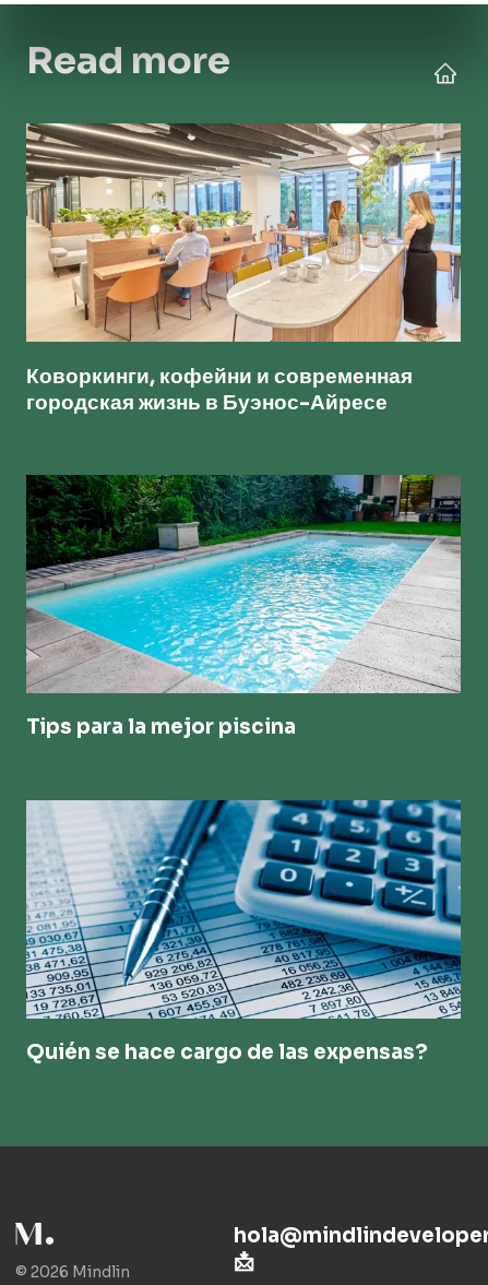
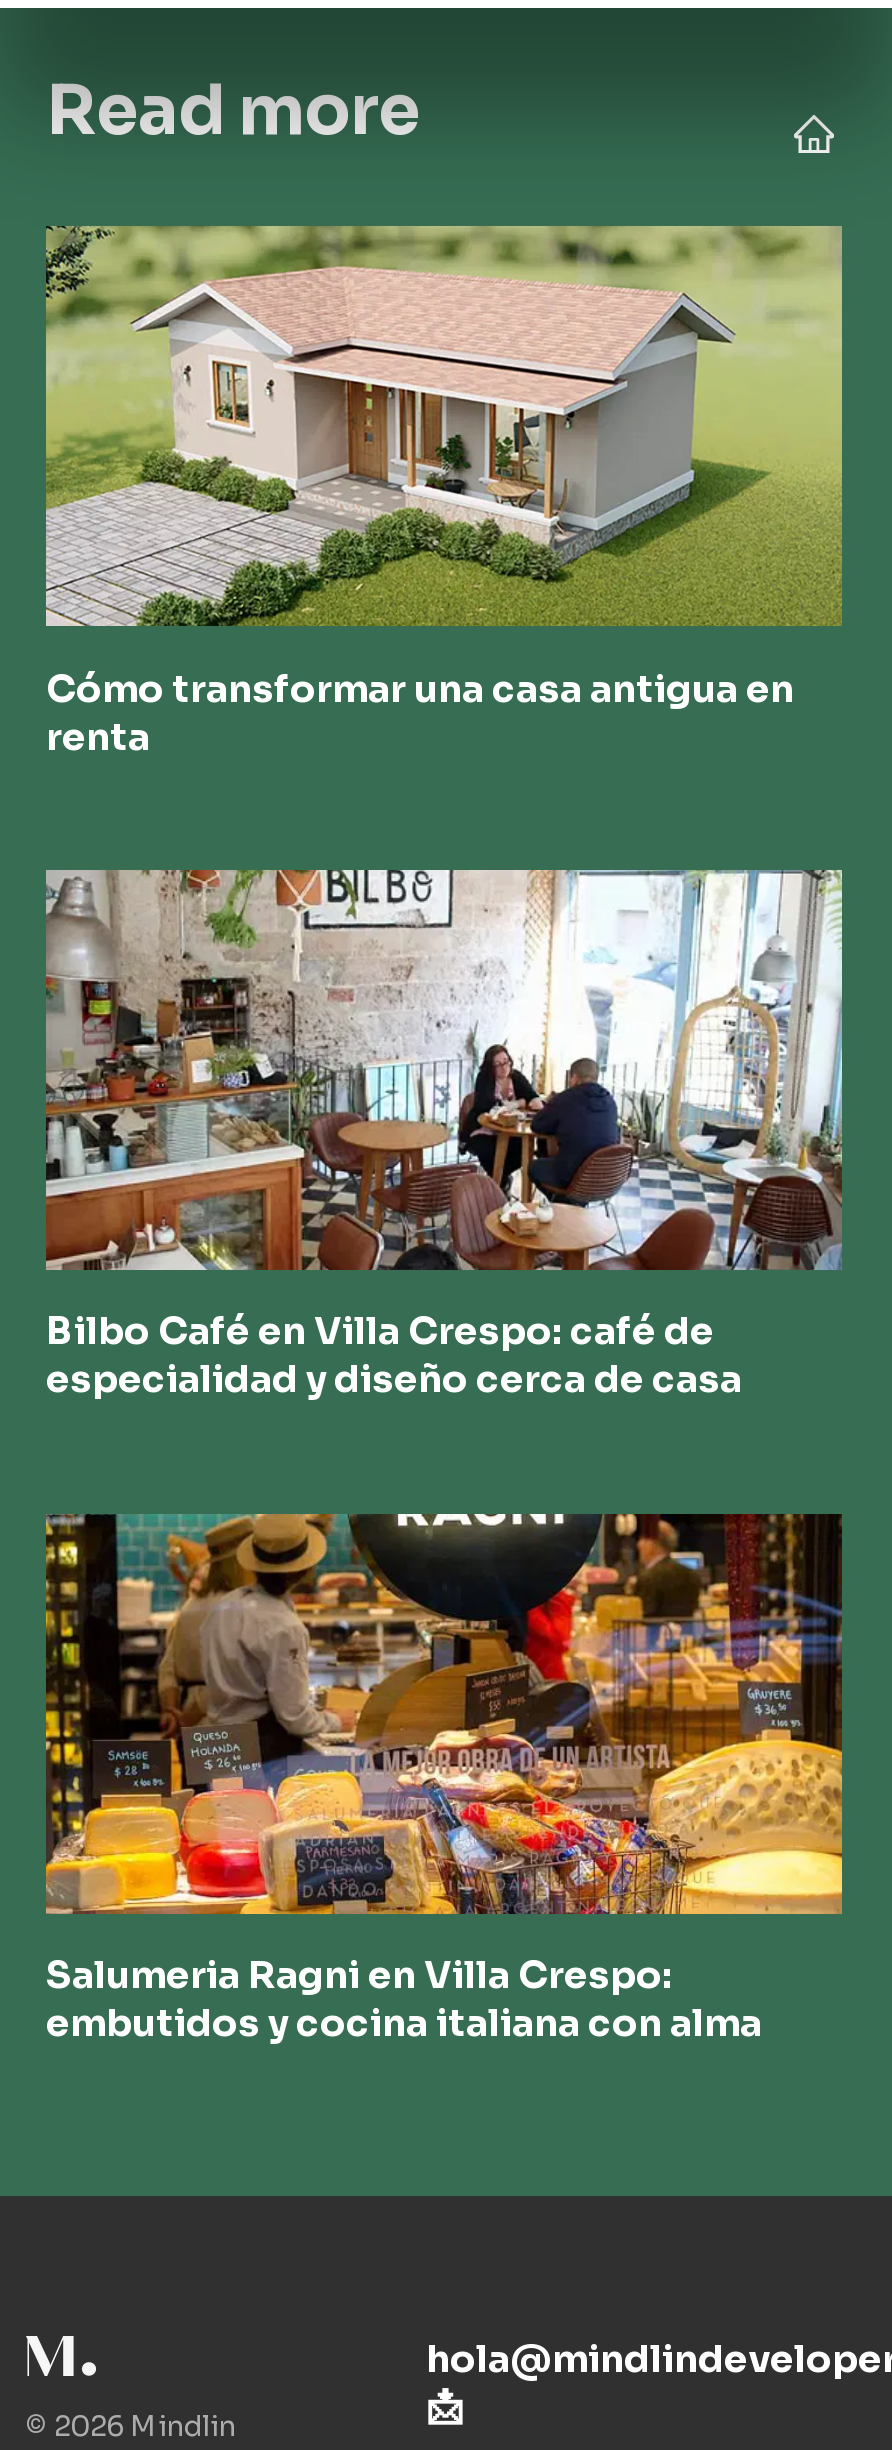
[26,122,462,414] [image] | Коворкинги, кофейни и современная | городская жизнь в Буэнос-Айресе -> [44,224,844,759] [image] | Cómo transformar una casa antigua en | renta
[25,474,462,739] [image] | Tips para la mejor piscina -> [44,868,844,1403] [image] | Bilbo Café en Villa Crespo: café de | especialidad y diseño cerca de casa
[25,799,462,1064] [image] | Quién se hace cargo de las expensas? -> [44,1512,844,2046] [image] | Salumeria Ragni en Villa Crespo: | embutidos y cocina italiana con alma

